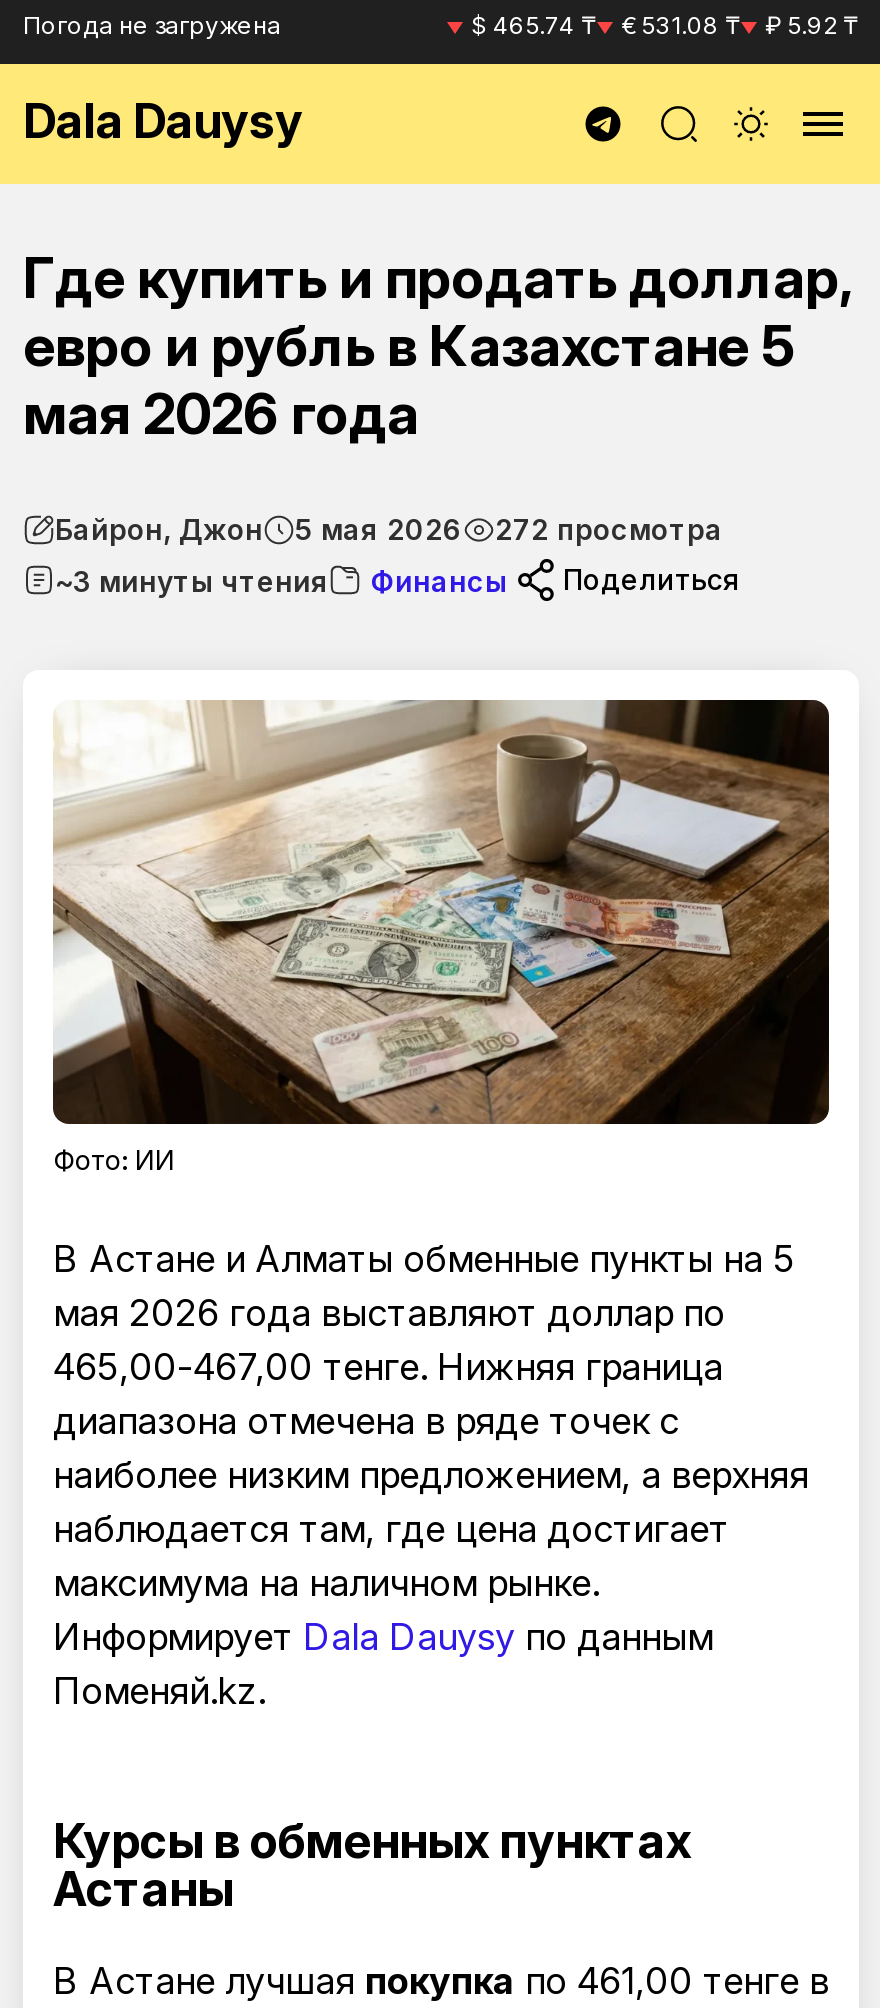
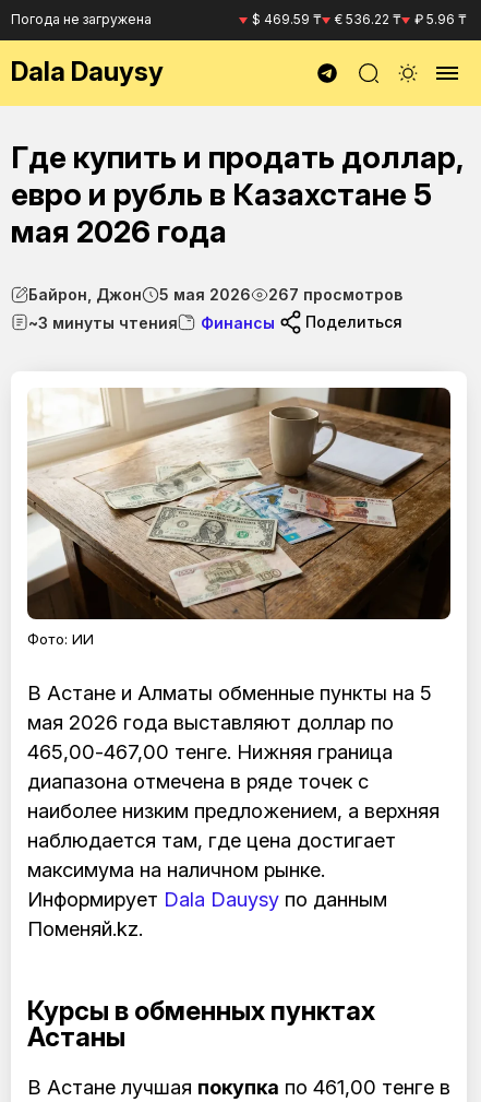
[471,10,597,40] $ 465.74 ₸ -> [252,11,322,27] $ 469.59 ₸
[621,10,741,40] € 531.08 ₸ -> [335,11,401,27] € 536.22 ₸
[765,10,859,40] ₽ 5.92 ₸ -> [414,11,467,27] ₽ 5.96 ₸
[55,512,723,546] Байрон, Джон 5 мая 2026 272 просмотра -> [28,285,402,304] Байрон, Джон 5 мая 2026 267 просмотров

